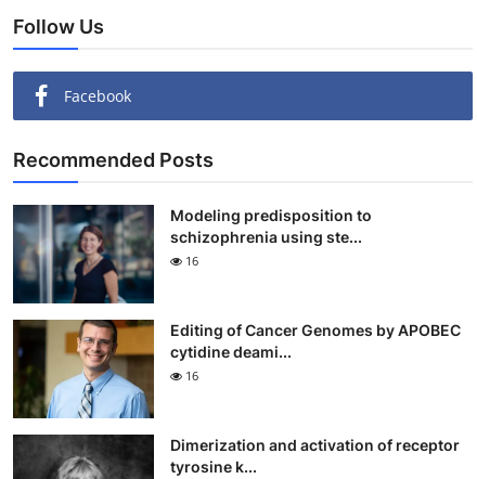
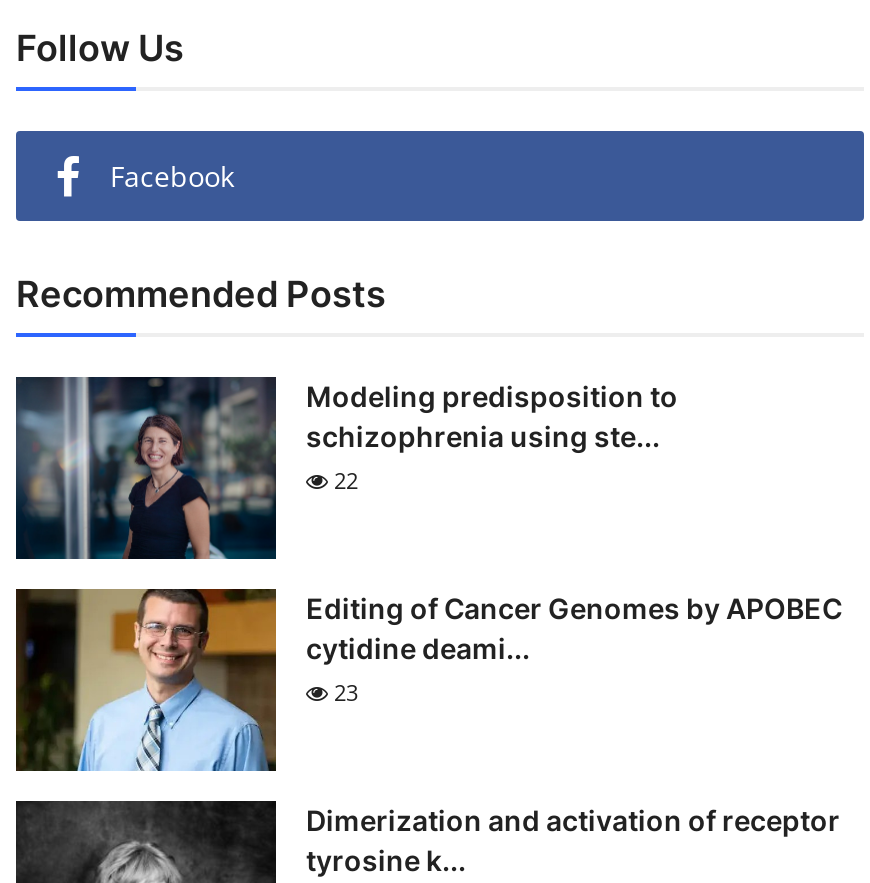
[182,252,198,269] 16 -> [328,465,358,495] 22
[182,367,198,383] 16 -> [328,677,358,707] 23

